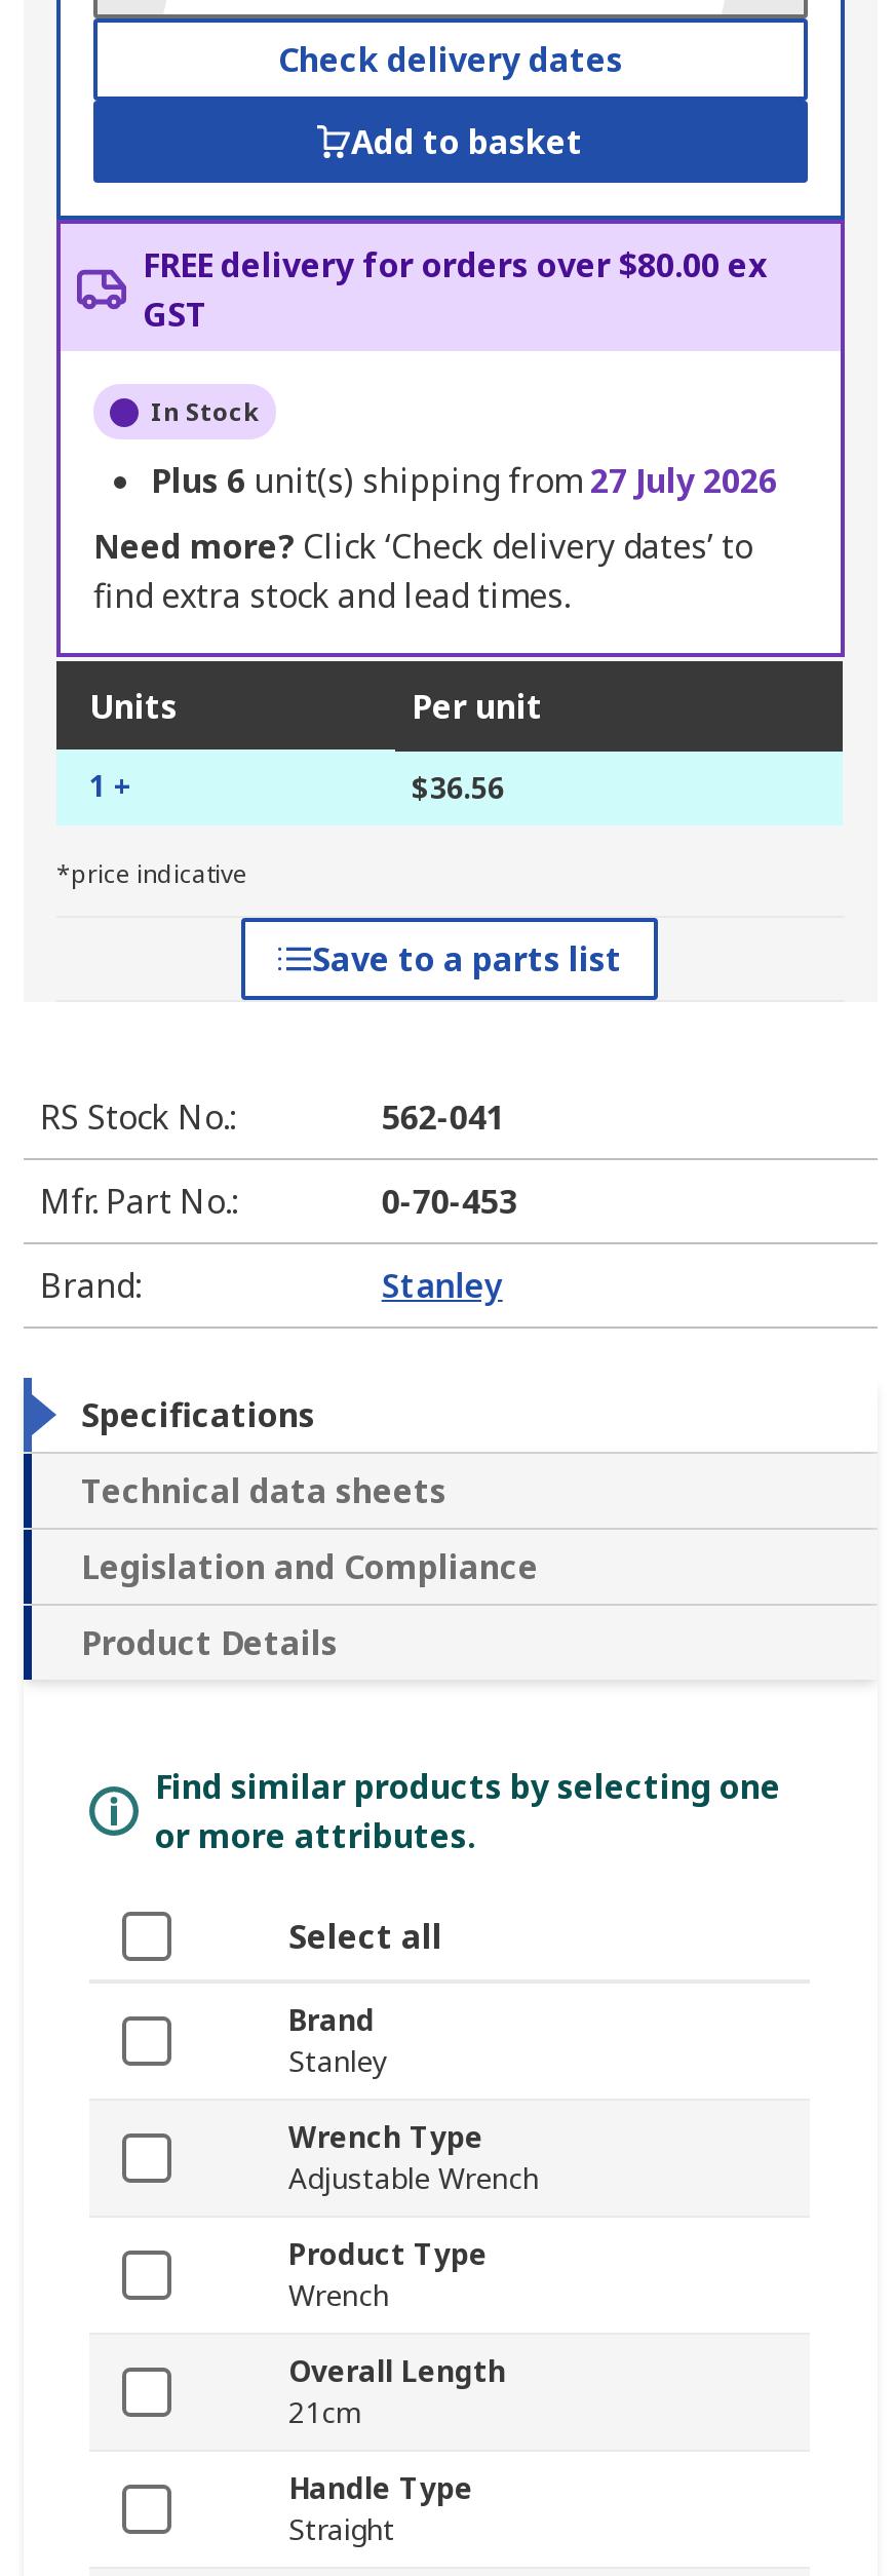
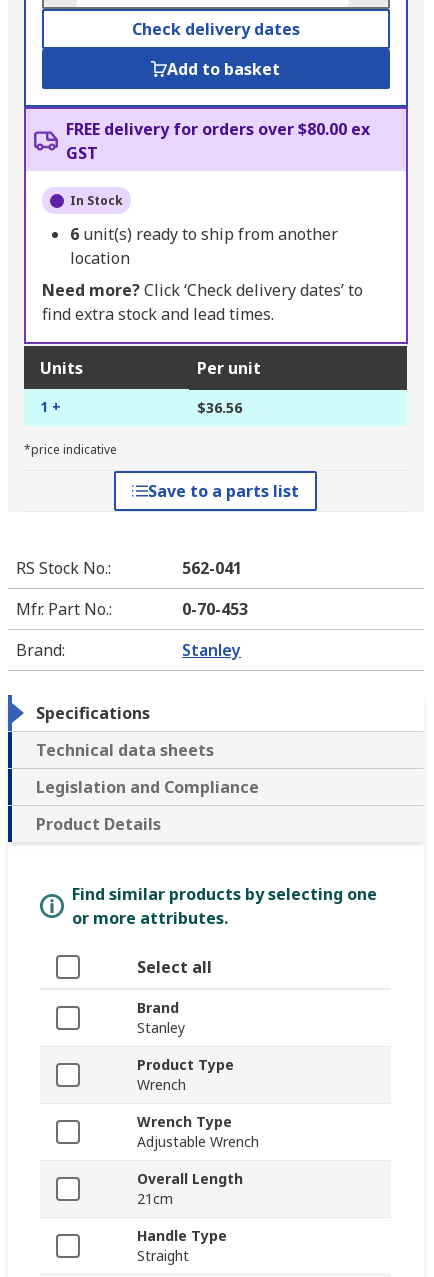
[151,459,777,504] Plus 6 unit(s) shipping from 27 July 2026 -> [70,223,338,269] 6 unit(s) ready to ship from another | location
moved [288,2118,539,2198] -> [137,1112,259,1151]: Wrench Type | Adjustable Wrench
moved [288,2235,488,2315] -> [137,1055,234,1094]: Product Type | Wrench

